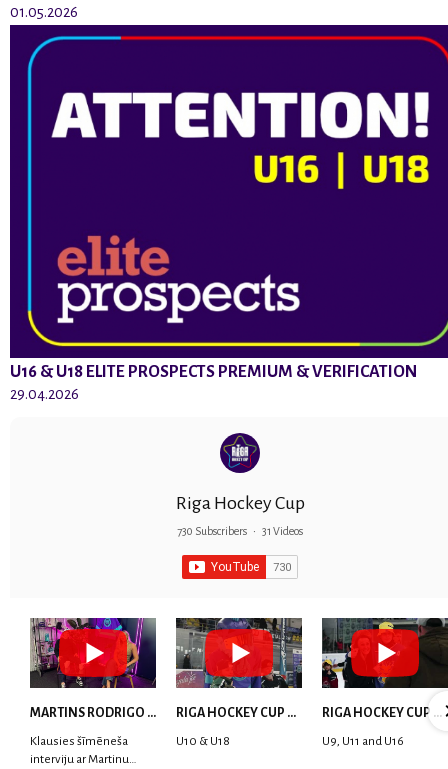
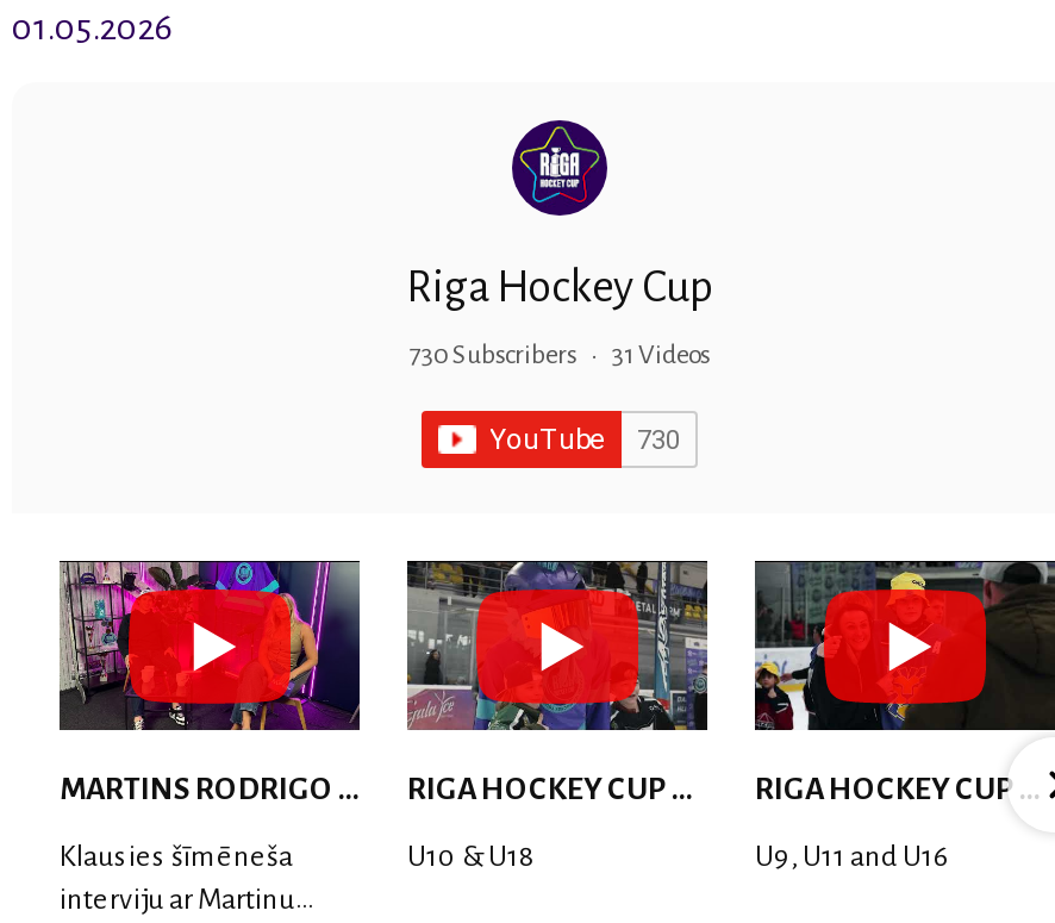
[9,24,445,401] [image] | U16 & U18 ELITE PROSPECTS PREMIUM & VERIFICATION | 29.04.2026 -> none

